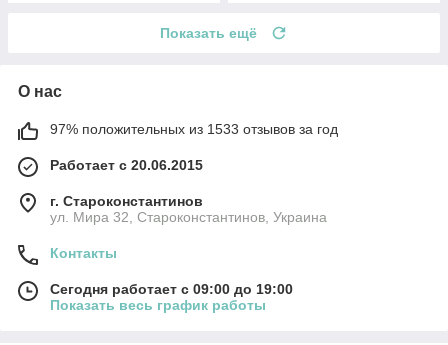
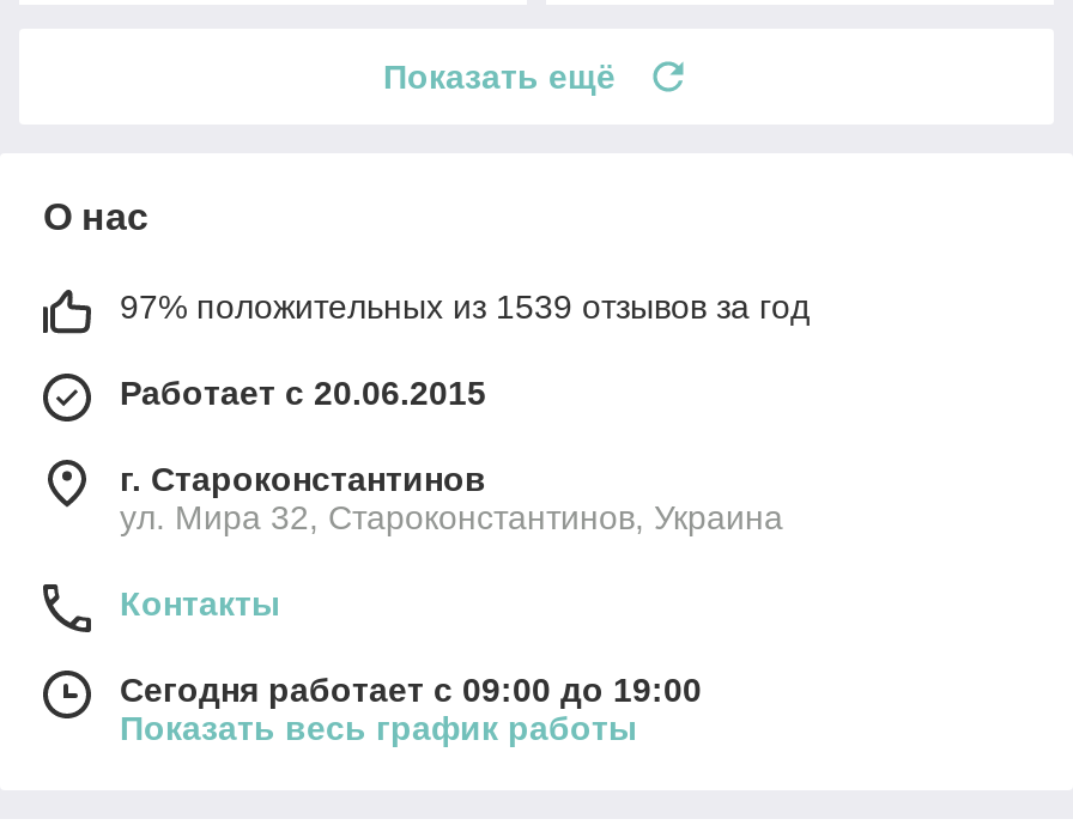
[50,121,338,137] 97% положительных из 1533 отзывов за год -> [120,289,810,327] 97% положительных из 1539 отзывов за год

